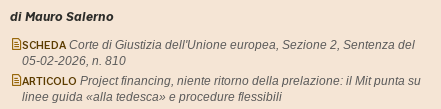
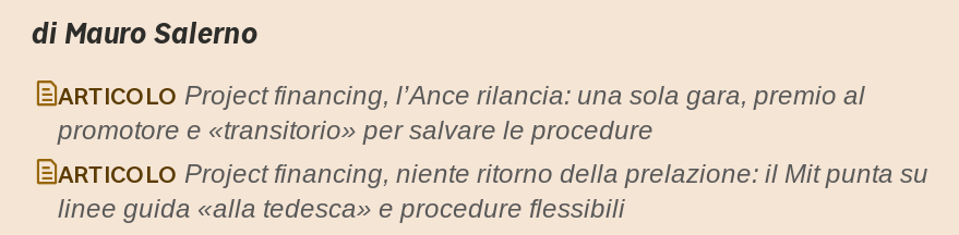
[22,38,415,68] SCHEDA Corte di Giustizia dell'Unione europea, Sezione 2, Sentenza del | 05-02-2026, n. 810 -> [58,81,865,146] ARTICOLO Project financing, l’Ance rilancia: una sola gara, premio al | promotore e «transitorio» per salvare le procedure

